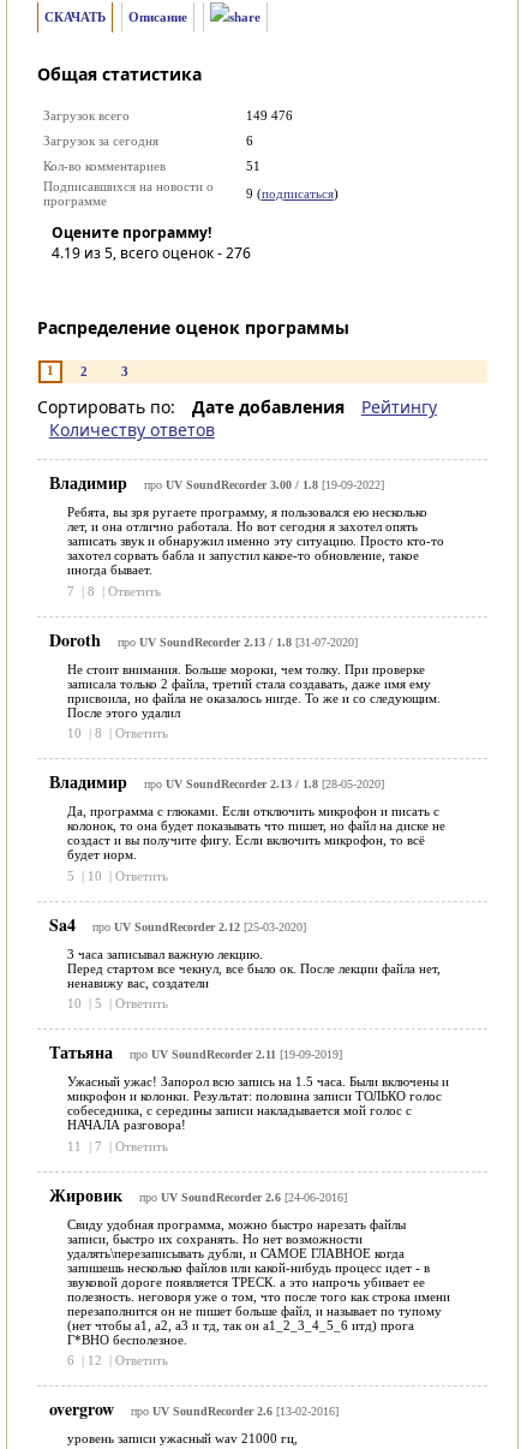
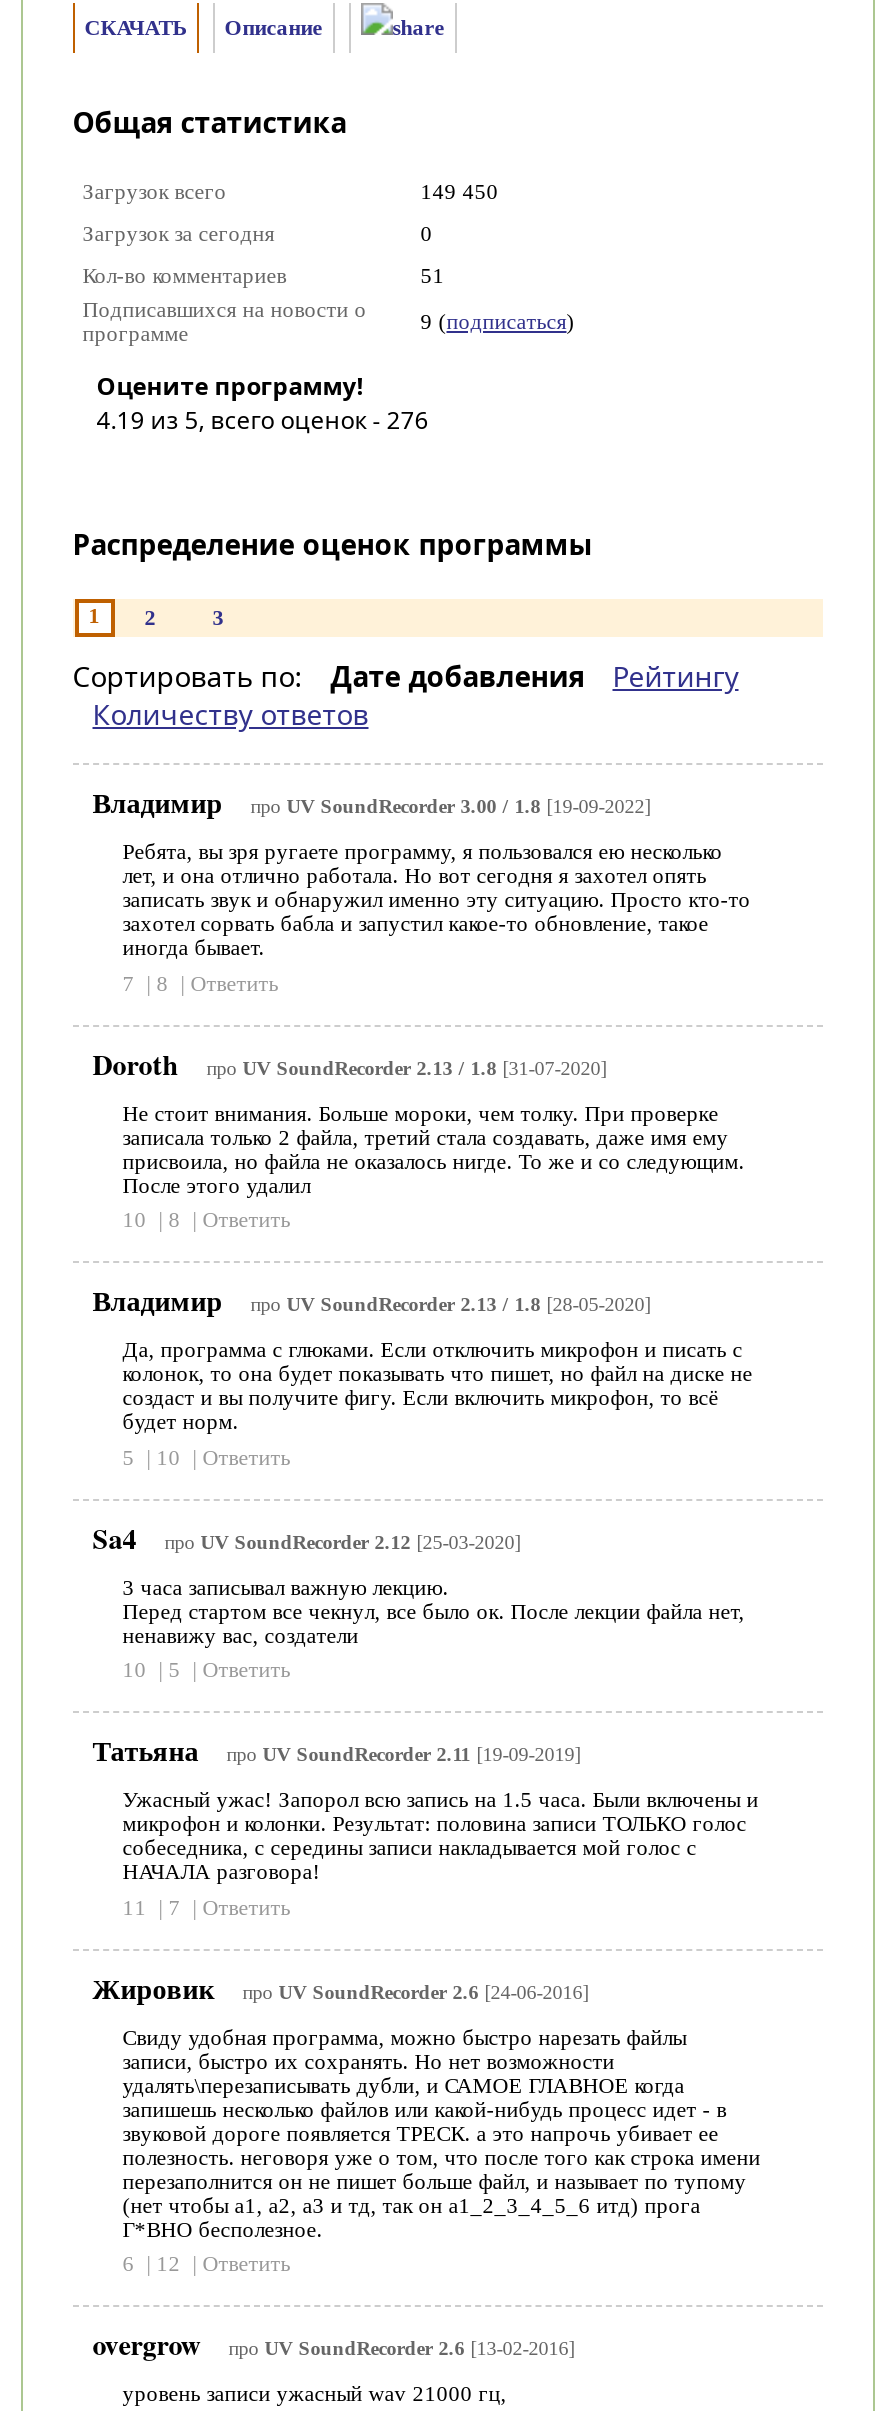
[246,108,293,123] 149 476 -> [421,179,499,203] 149 450
[246,133,253,148] 6 -> [421,221,433,245] 0

